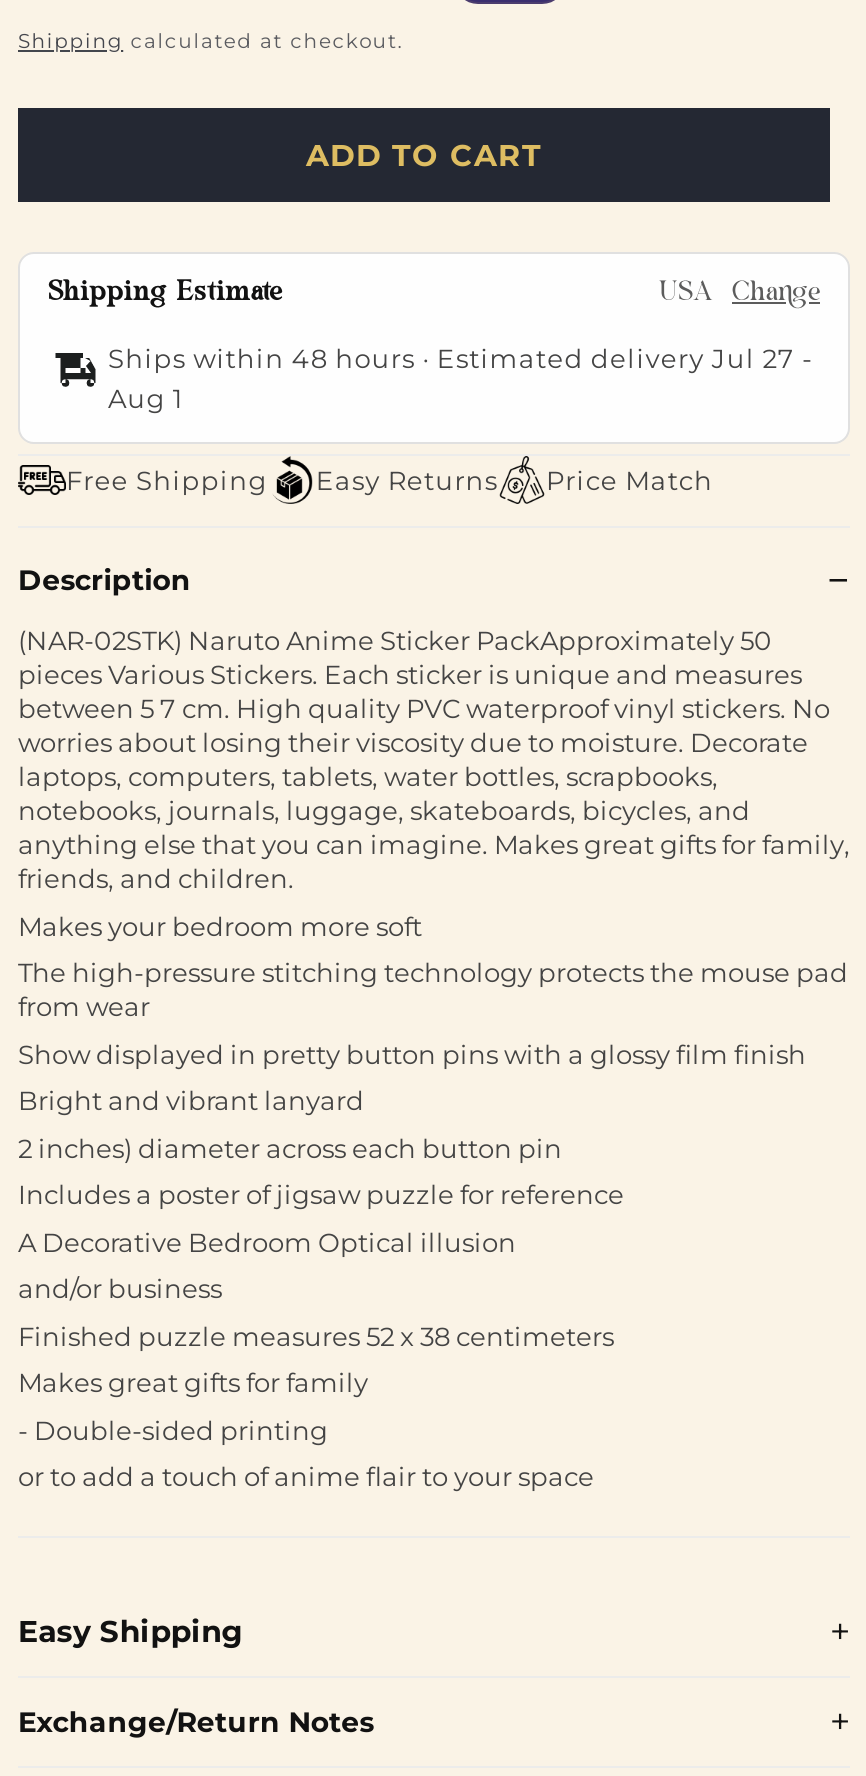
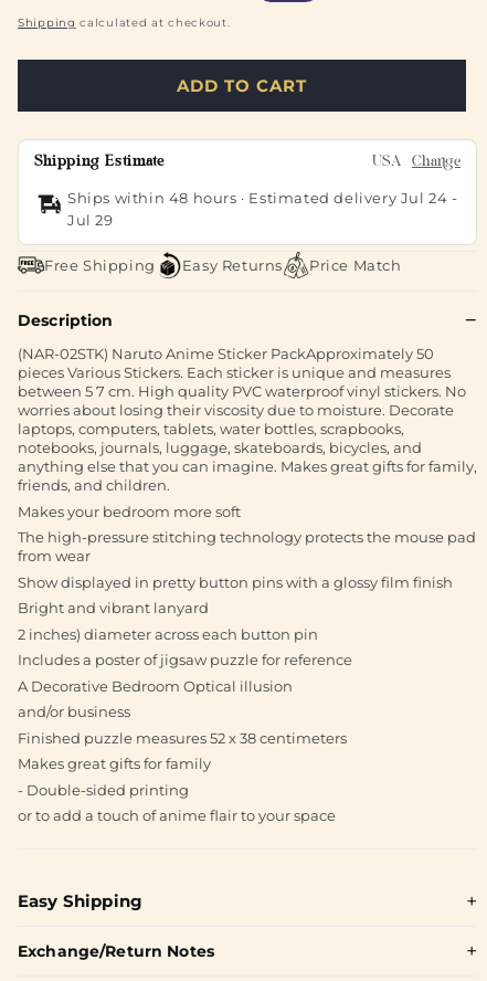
[108,342,813,414] Ships within 48 hours · Estimated delivery Jul 27 - | Aug 1 -> [67,189,458,229] Ships within 48 hours · Estimated delivery Jul 24 - | Jul 29

